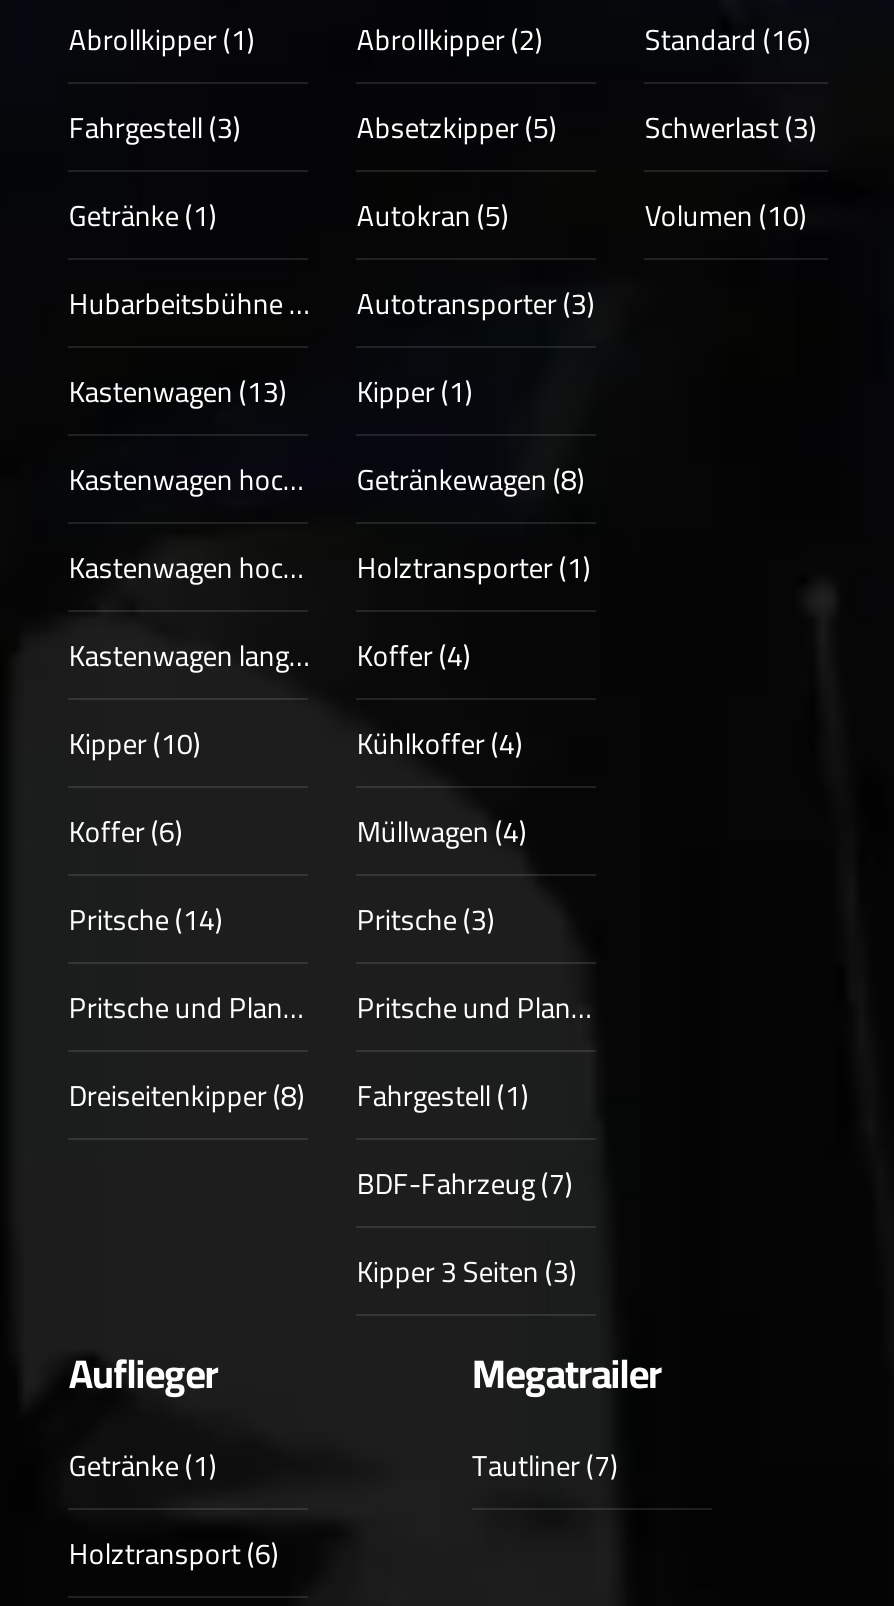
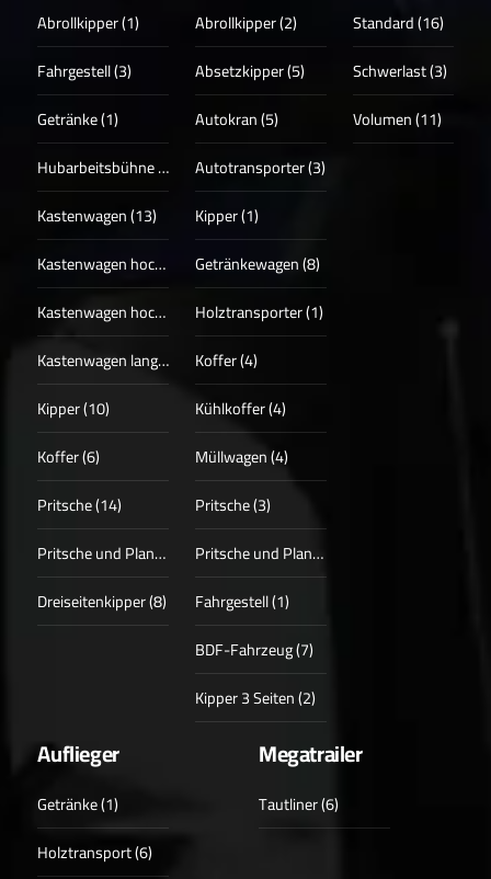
[645,189,807,243] Volumen (10) -> [353,105,442,134] Volumen (11)
[357,1245,577,1299] Kipper 3 Seiten (3) -> [196,683,316,713] Kipper 3 Seiten (2)
[472,1439,618,1493] Tautliner (7) -> [259,790,339,819] Tautliner (6)

